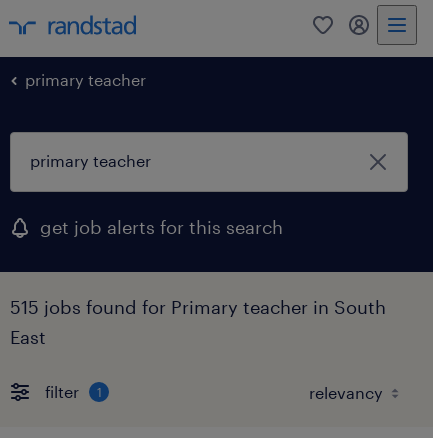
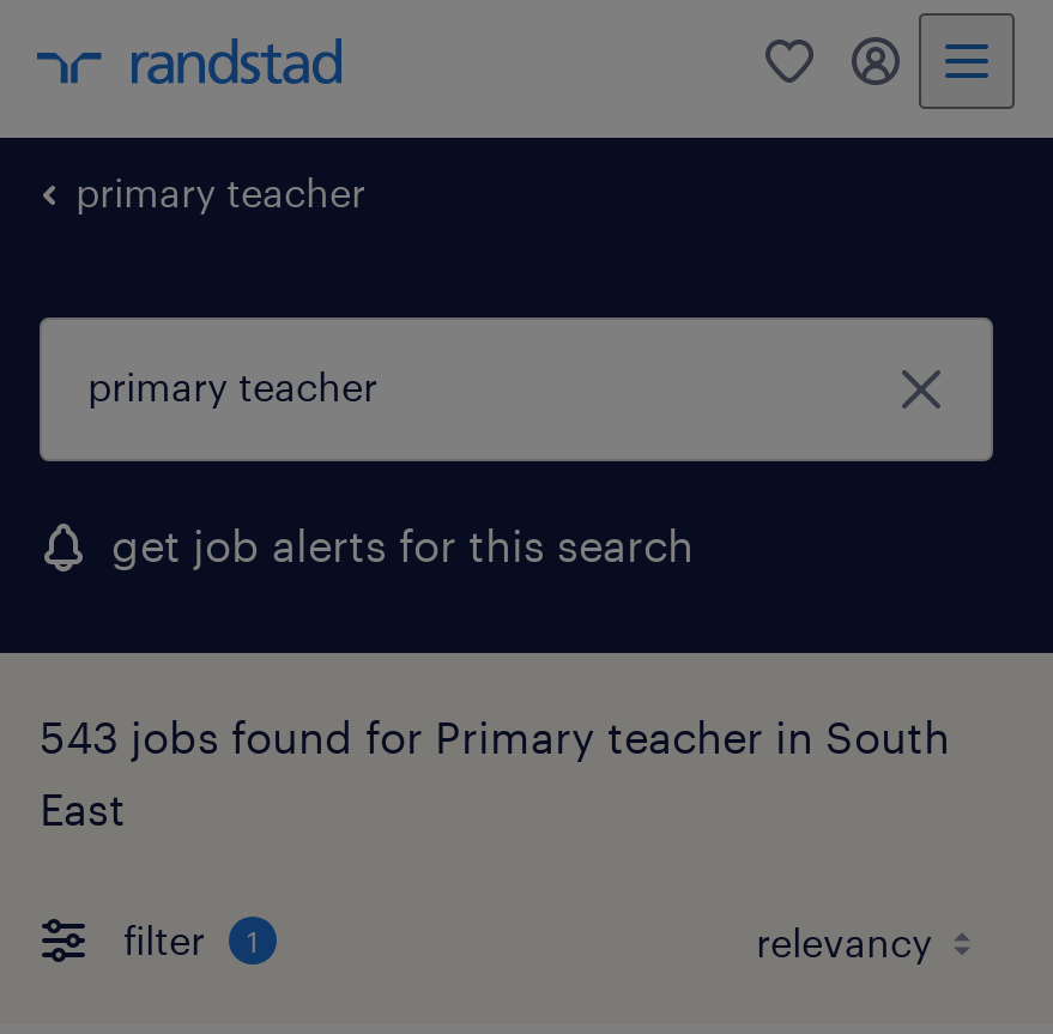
[10,296,386,318] 515 jobs found for Primary teacher in South -> [40,711,950,763] 543 jobs found for Primary teacher in South

